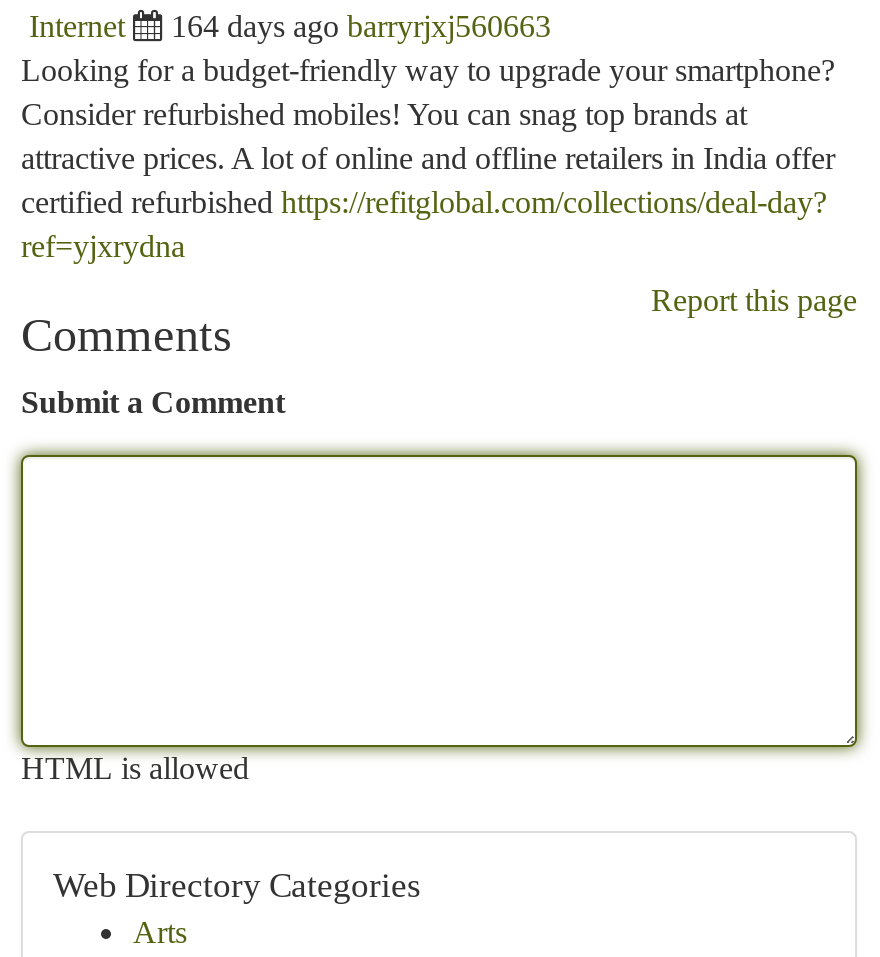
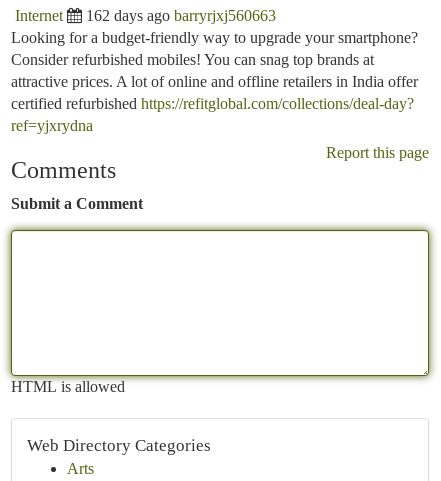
[171,9,551,43] 164 days ago barryrjxj560663 -> [86,7,276,24] 162 days ago barryrjxj560663

